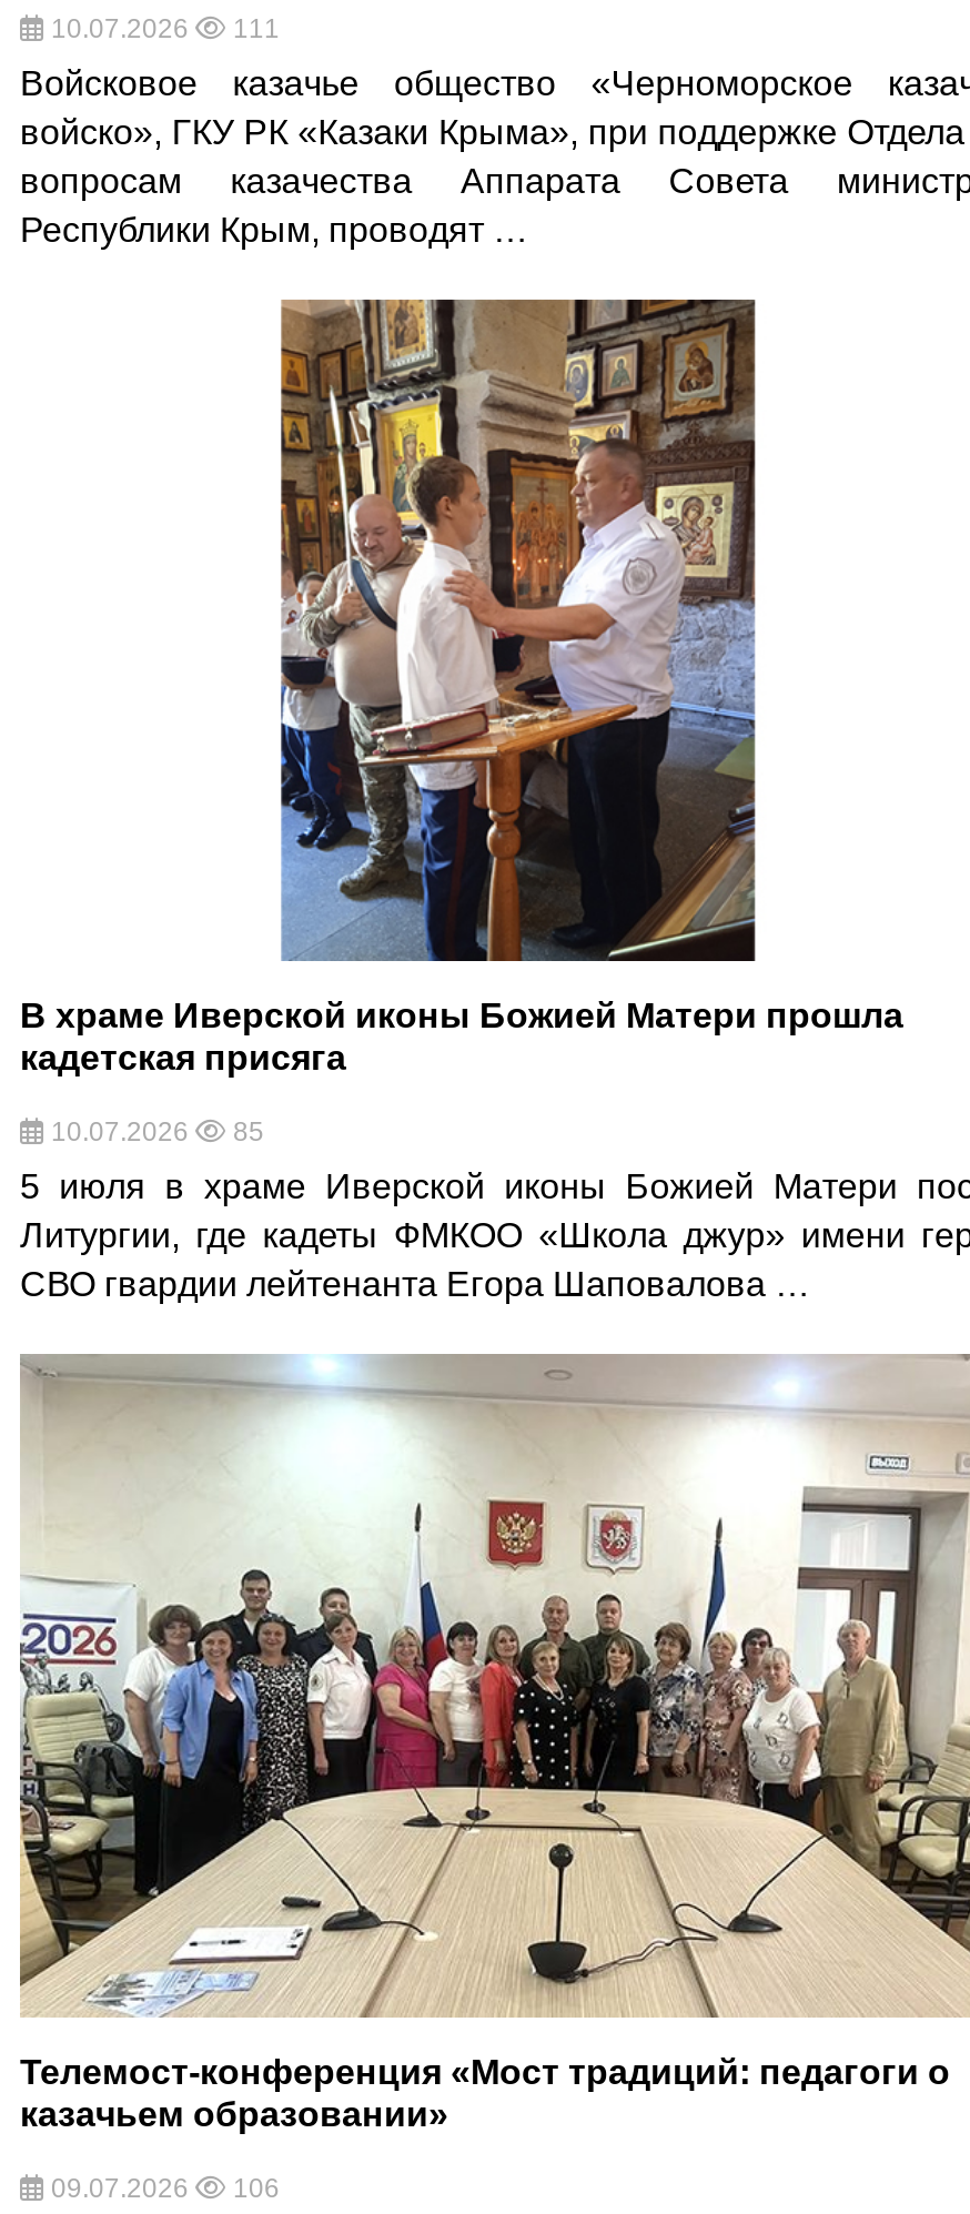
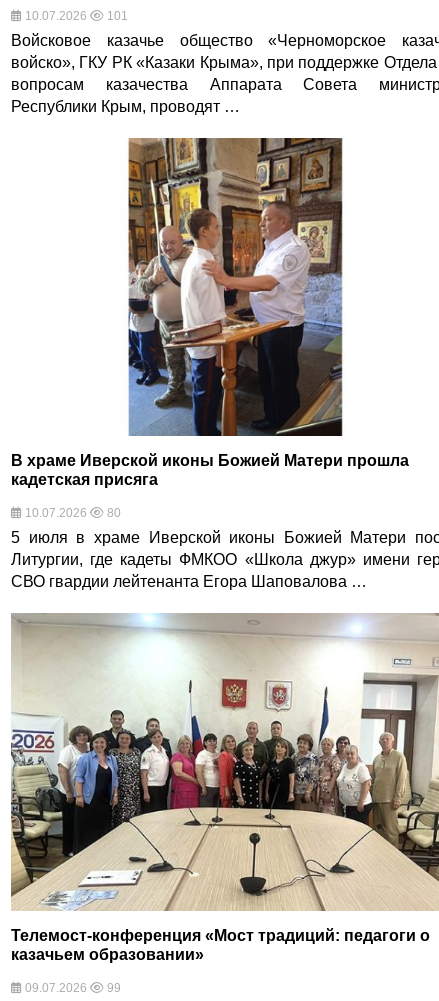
[44,12,280,44] 10.07.2026 111 -> [22,9,128,23] 10.07.2026 101
[44,1116,264,1147] 10.07.2026 85 -> [22,505,121,519] 10.07.2026 80
[44,2172,280,2203] 09.07.2026 106 -> [22,981,121,995] 09.07.2026 99

